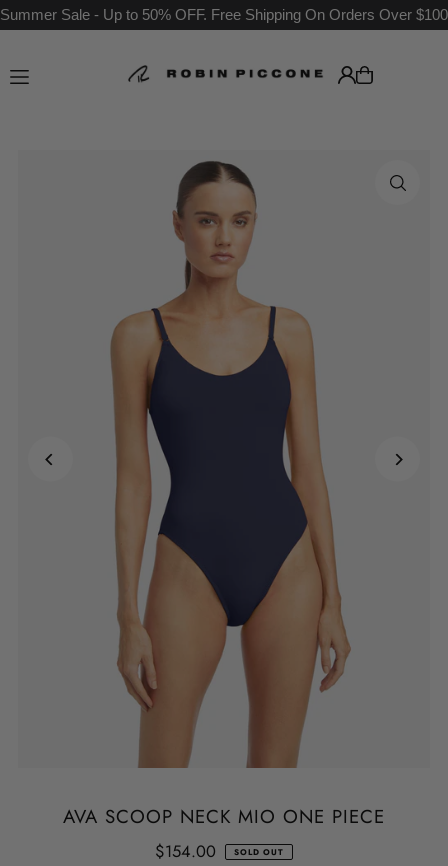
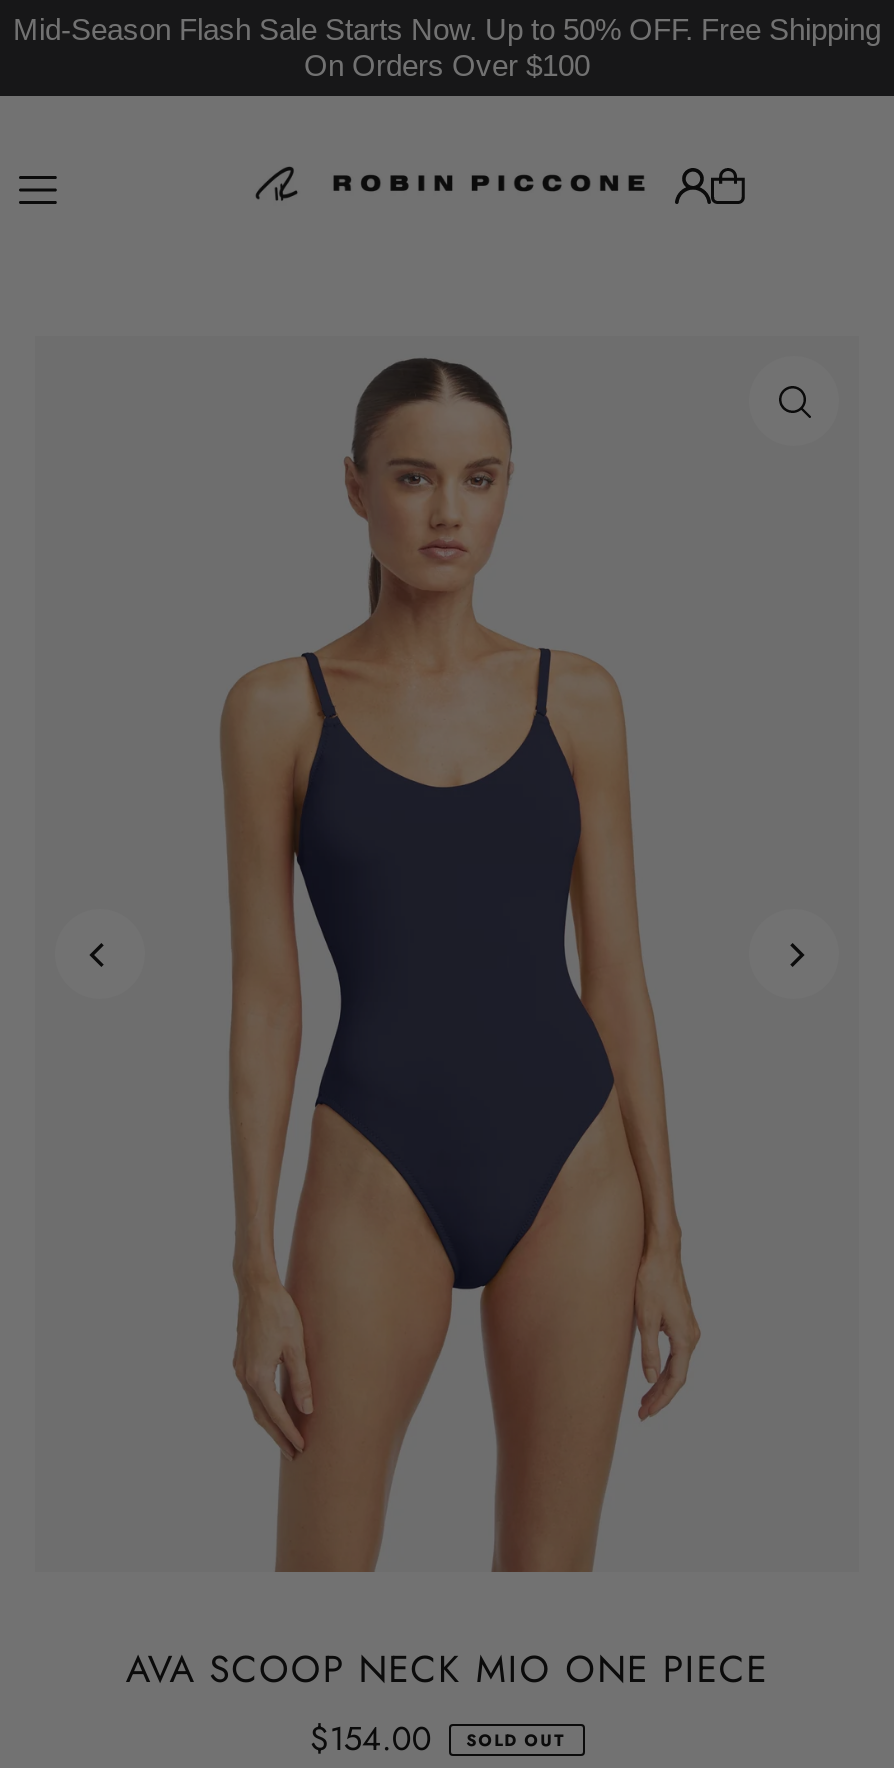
[0,6,448,23] Summer Sale - Up to 50% OFF. Free Shipping On Orders Over $100 -> [13,12,881,82] Mid-Season Flash Sale Starts Now. Up to 50% OFF. Free Shipping | On Orders Over $100

